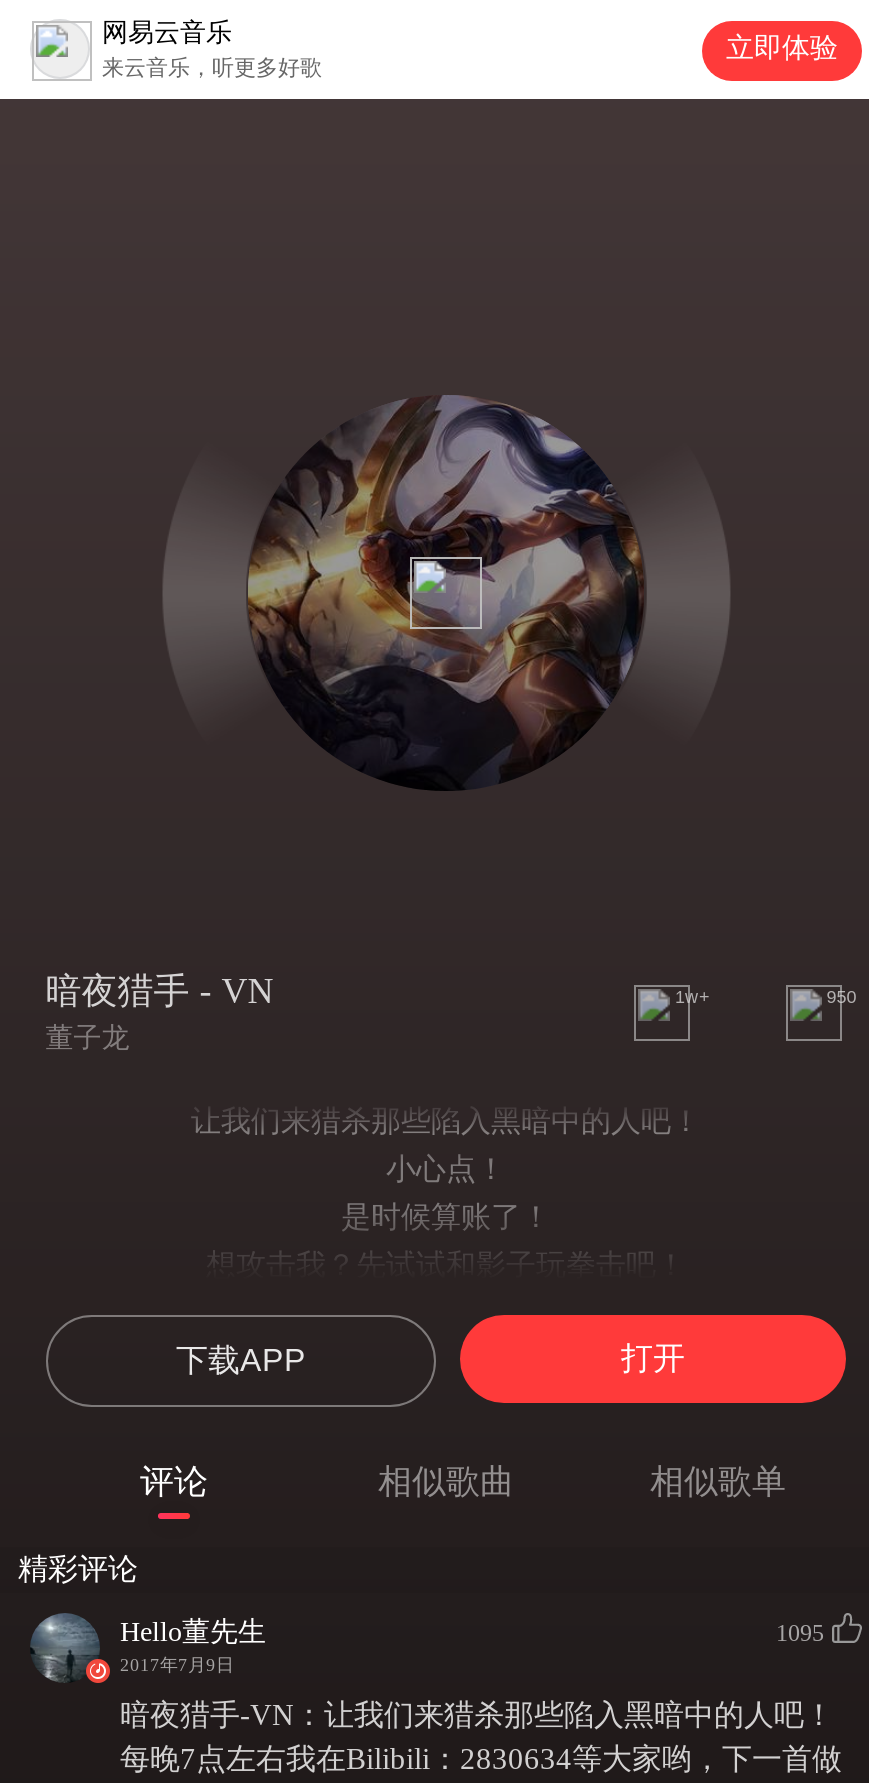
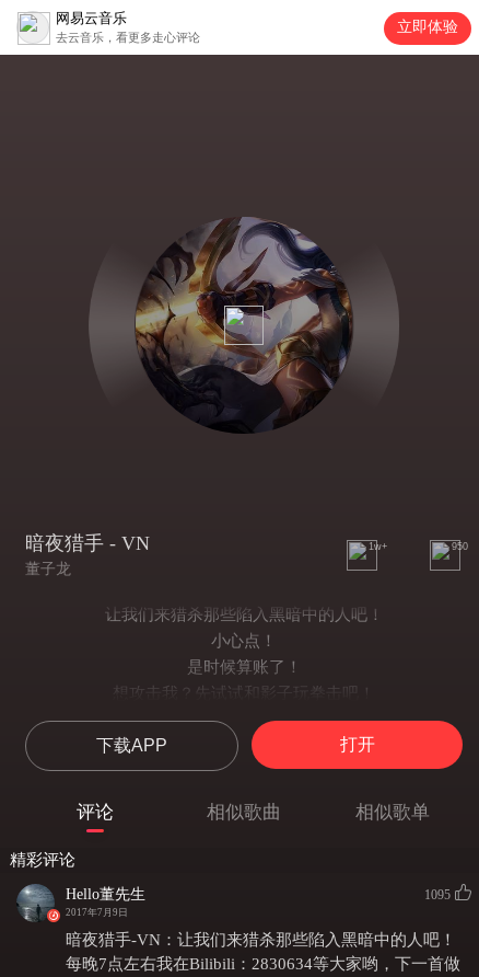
[102,55,322,79] 来云音乐，听更多好歌 -> [56,31,200,44] 去云音乐，看更多走心评论

